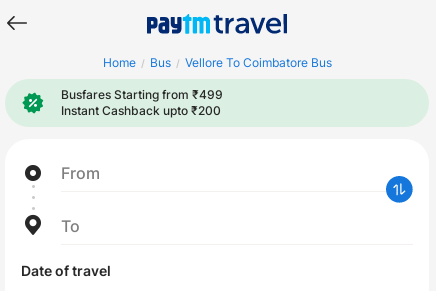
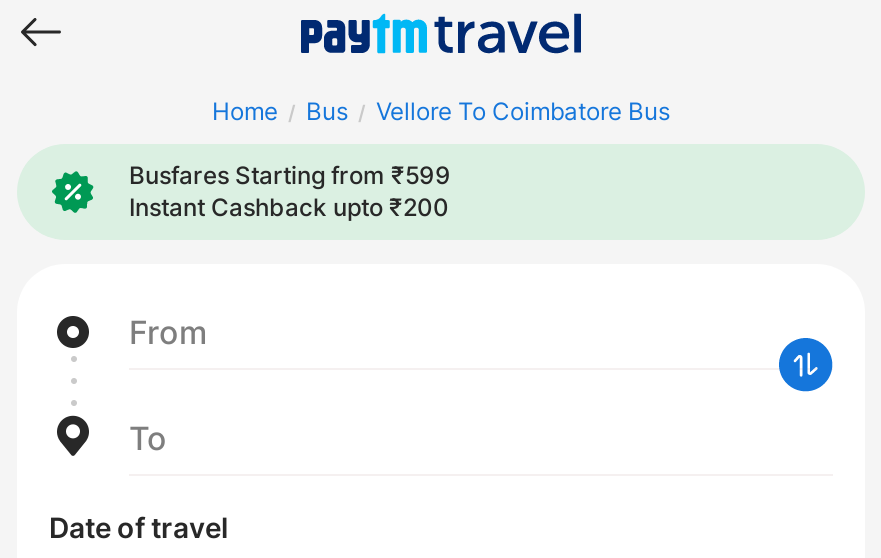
[61,87,223,102] Busfares Starting from ₹499 -> [129,160,451,190] Busfares Starting from ₹599

